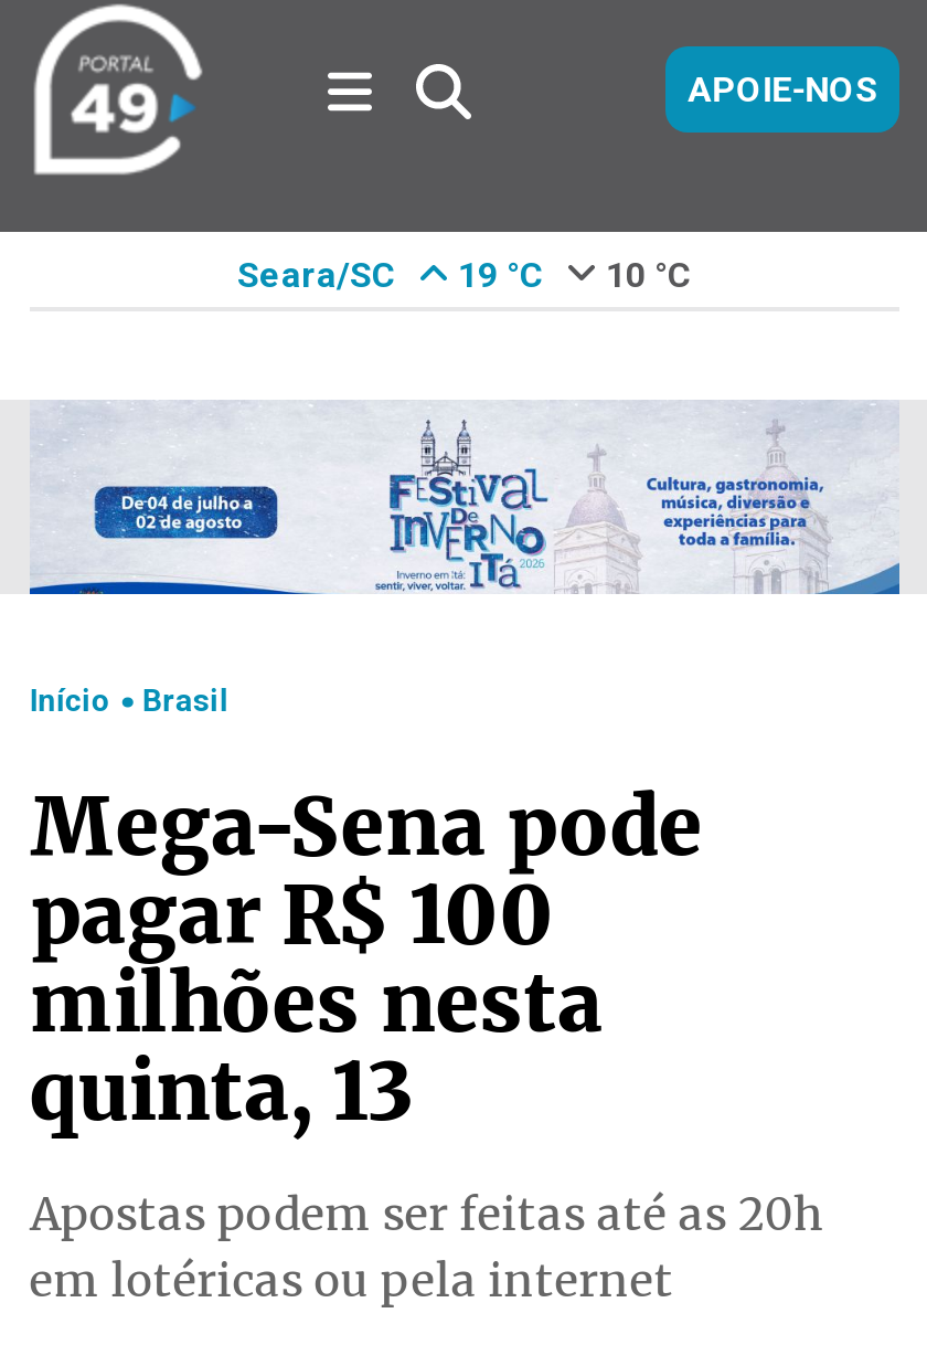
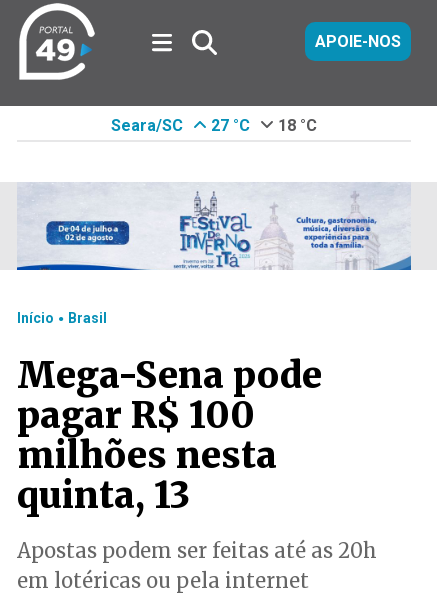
[449,254,544,296] 19 °C -> [207,116,250,135] 27 °C
[597,254,692,296] 10 °C -> [274,116,317,135] 18 °C

